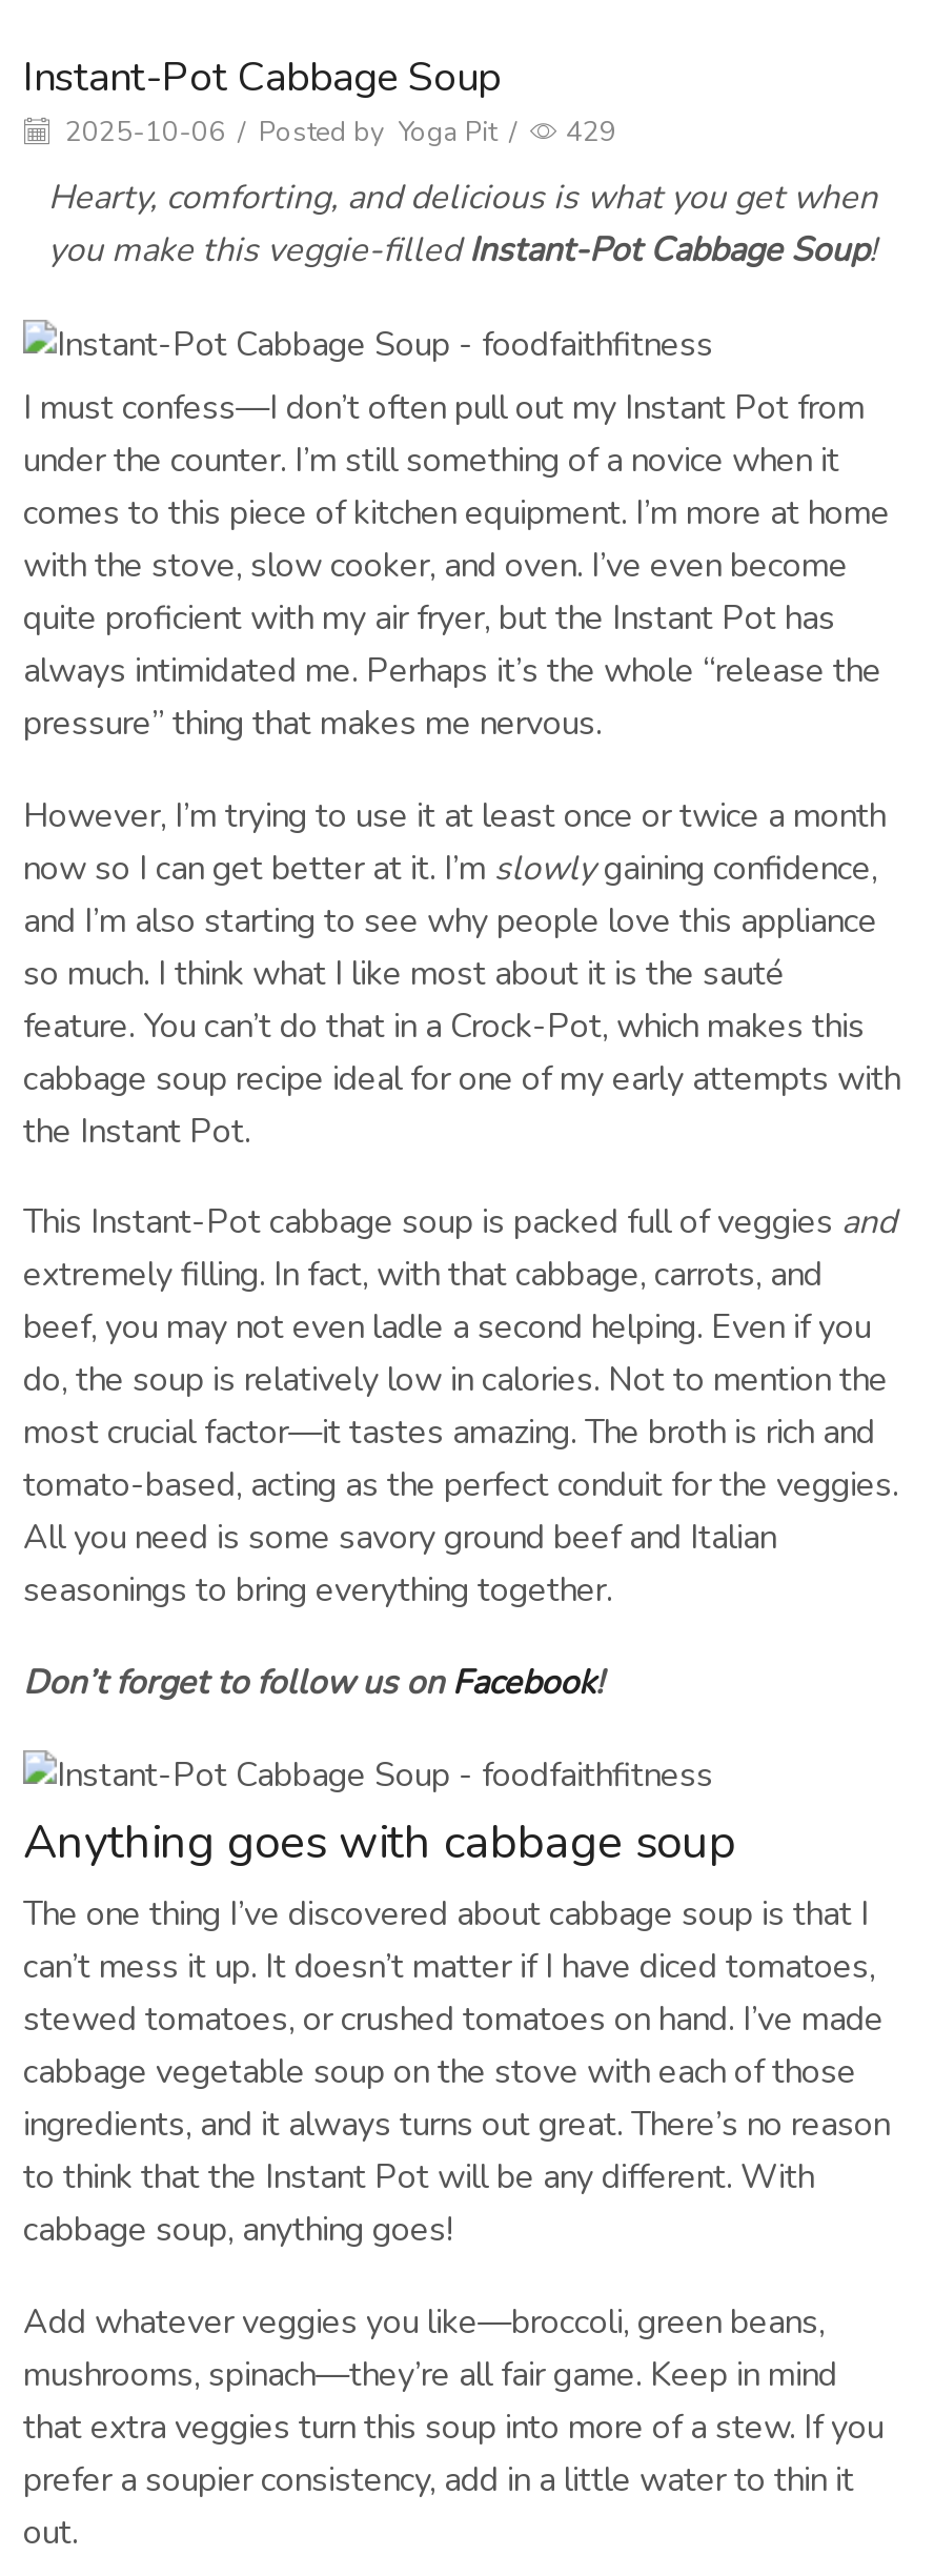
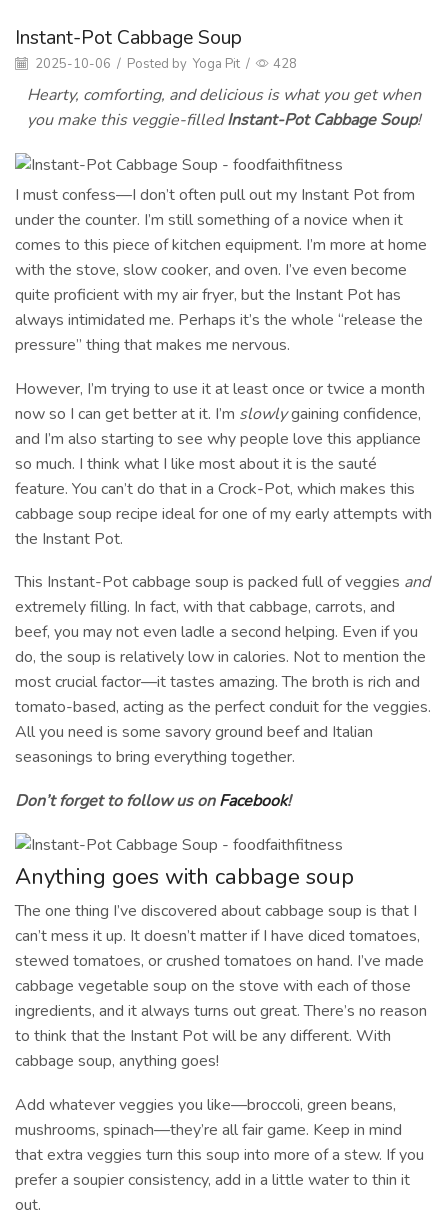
[59,114,616,151] 2025-10-06 / Posted by Yoga Pit / 429 -> [32,55,297,73] 2025-10-06 / Posted by Yoga Pit / 428

